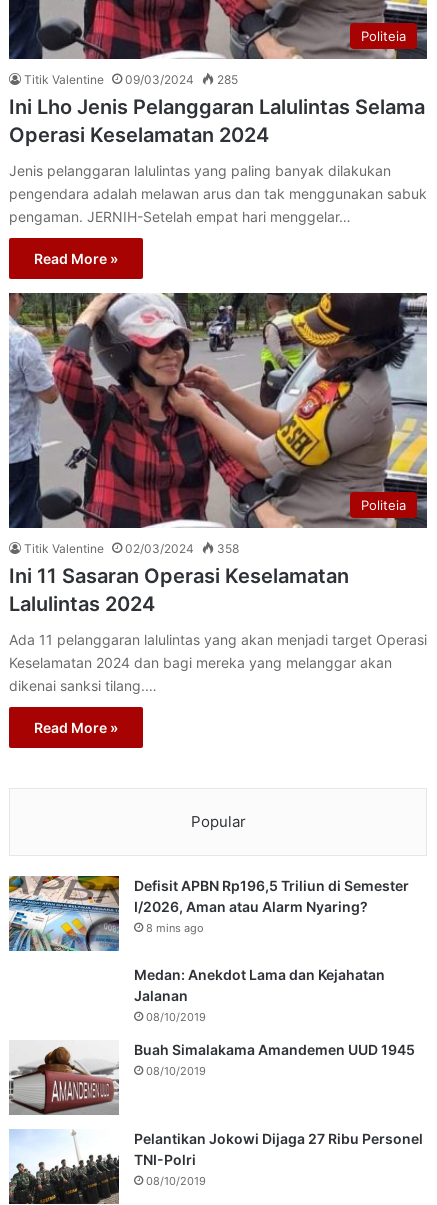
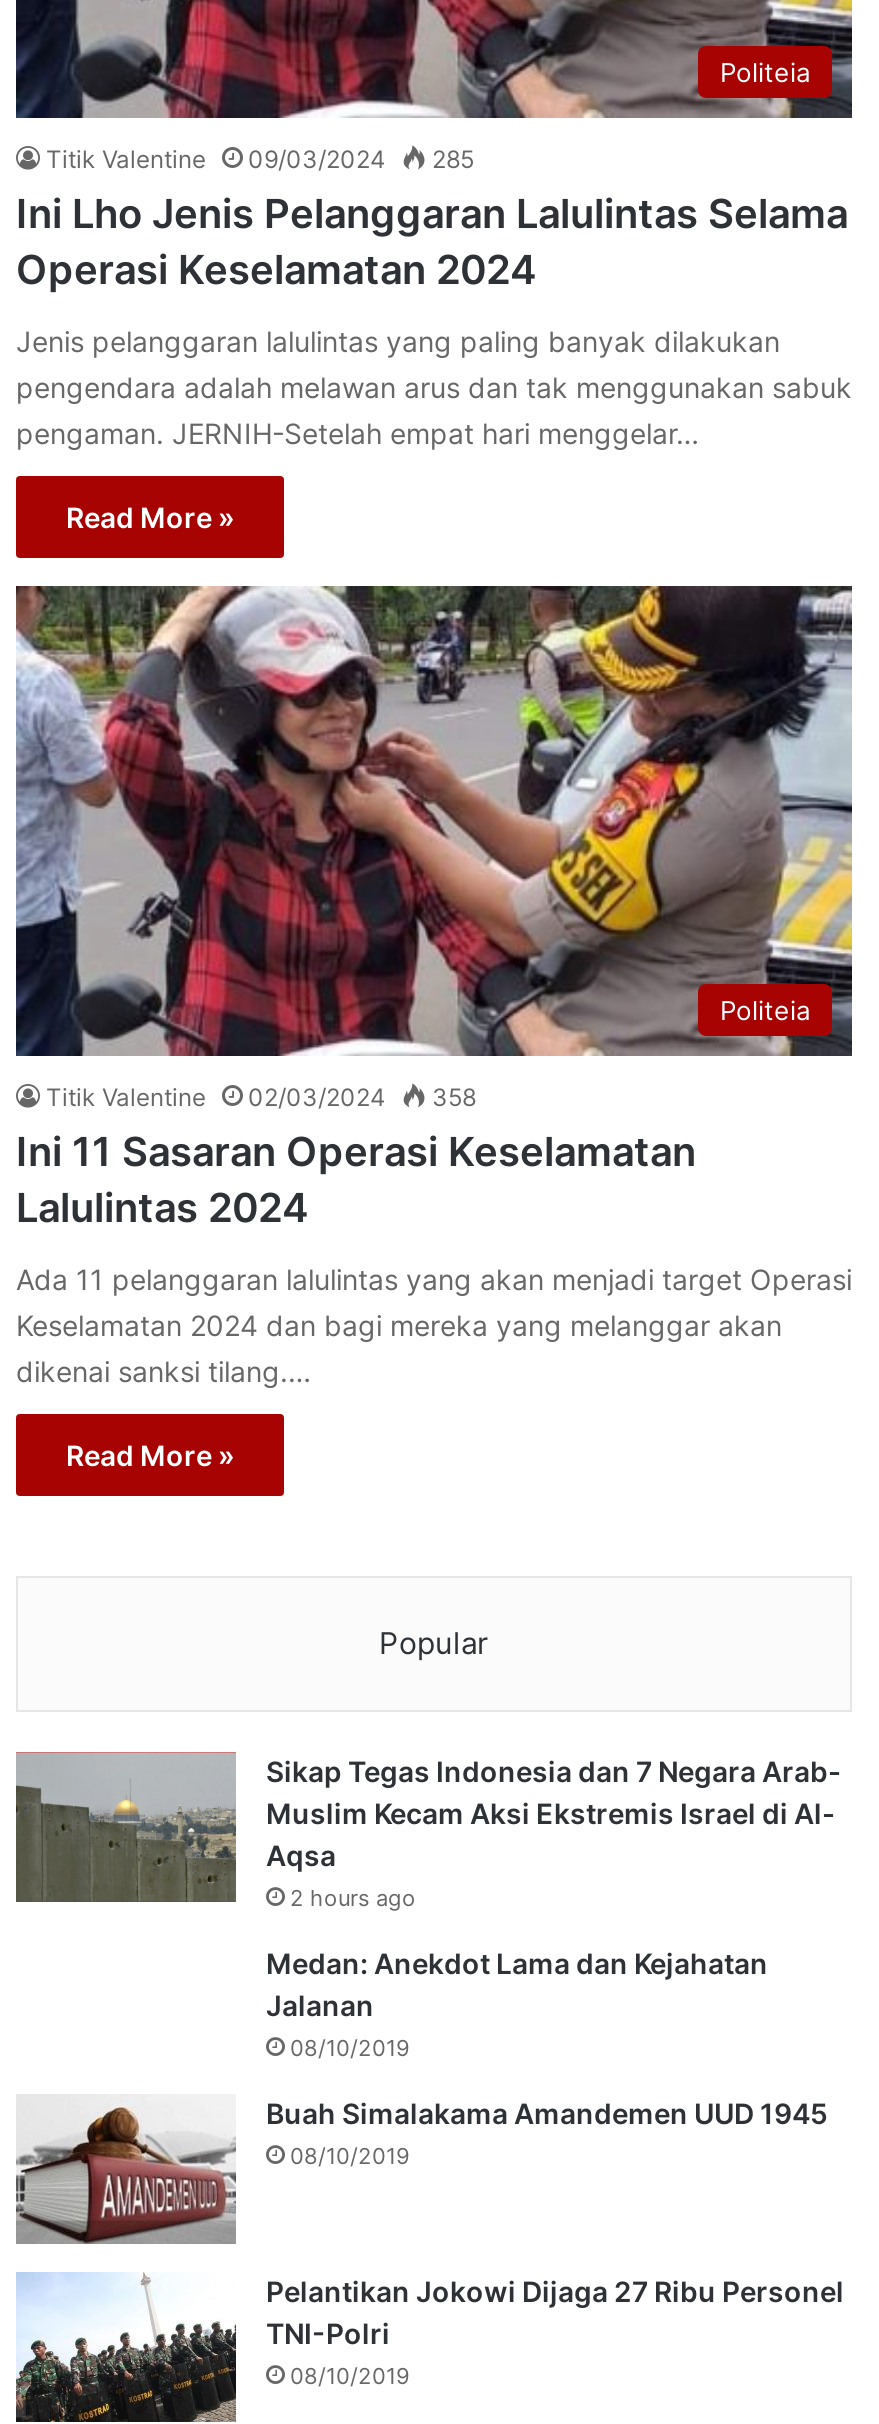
[9,876,409,952] [image] | Defisit APBN Rp196,5 Triliun di Semester | I/2026, Aman atau Alarm Nyaring? | 8 mins ago -> [14,1754,842,1913] [image] | Sikap Tegas Indonesia dan 7 Negara Arab- | Muslim Kecam Aksi Ekstremis Israel di Al- | Aqsa | 2 hours ago

